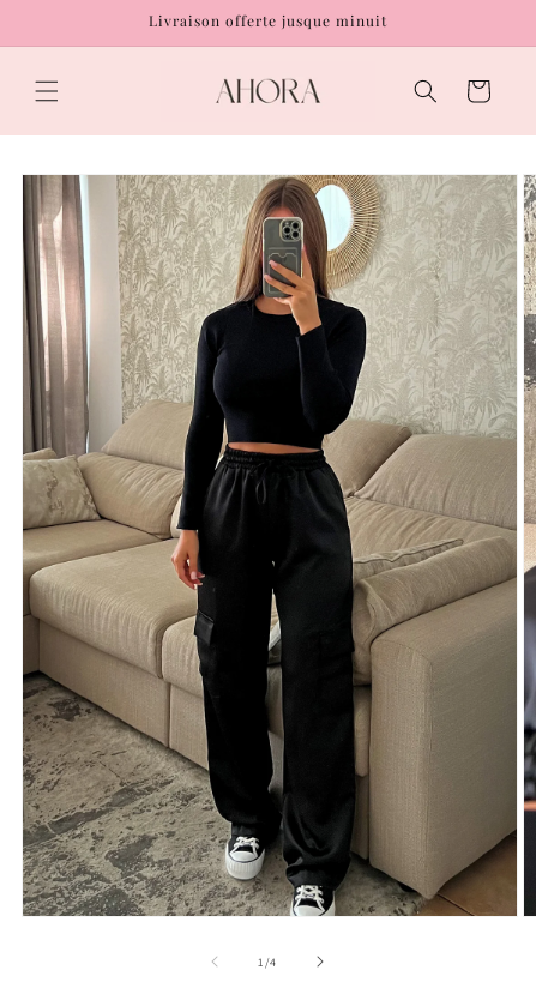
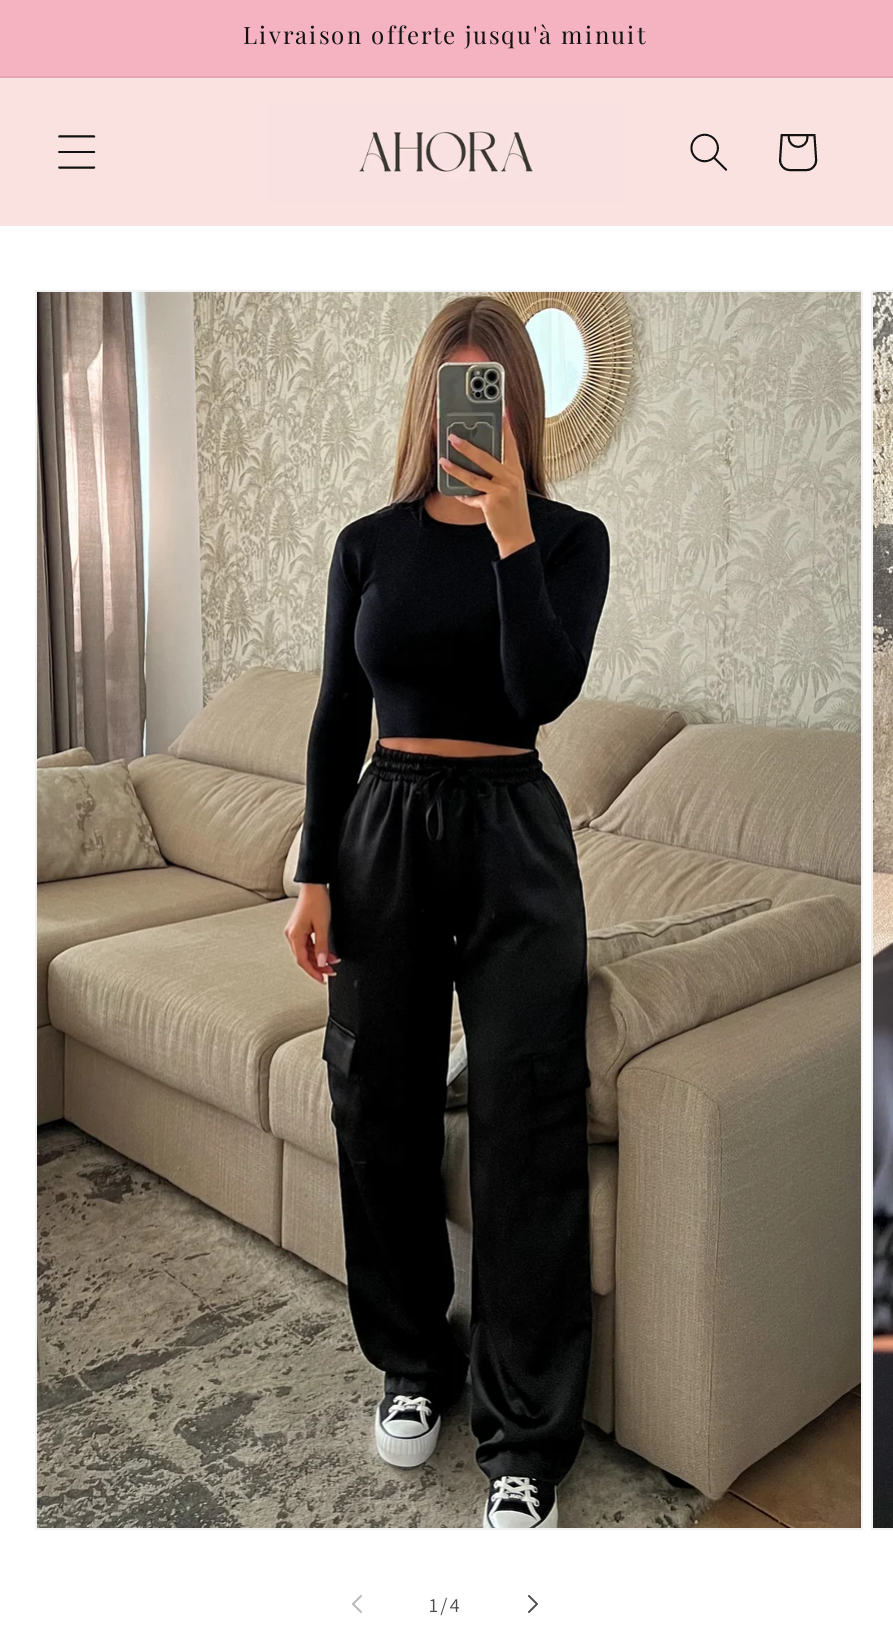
[148,11,387,30] Livraison offerte jusque minuit -> [243,18,647,50] Livraison offerte jusqu'à minuit

